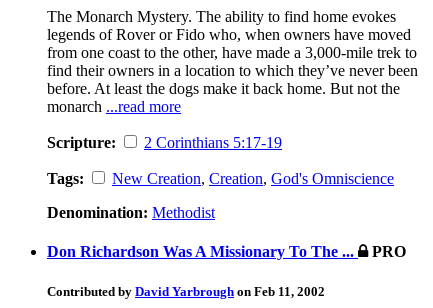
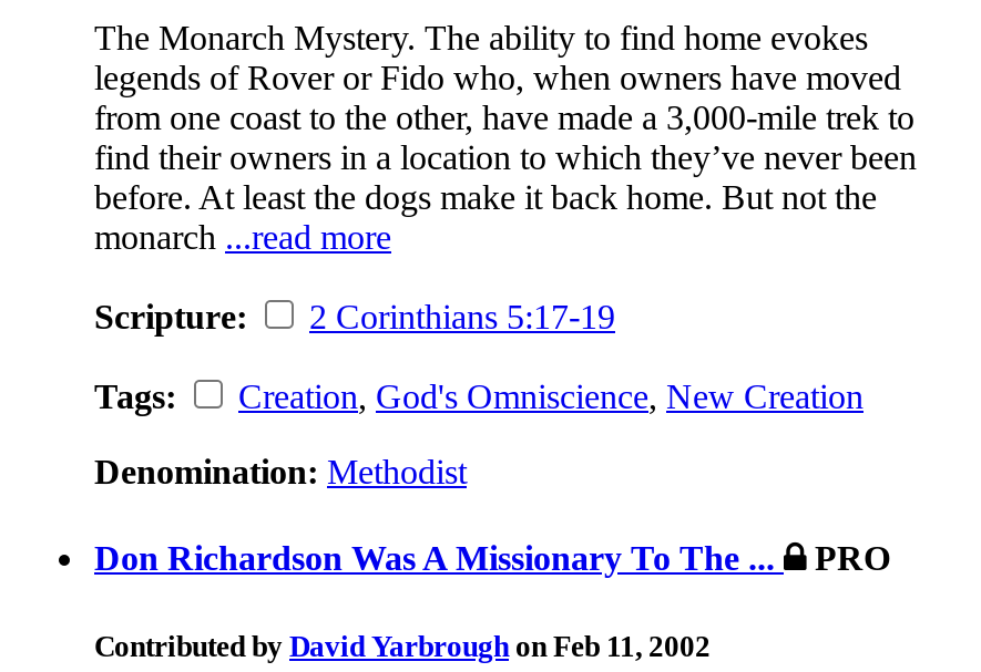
[112,170,394,187] New Creation, Creation, God's Omniscience -> [238,378,864,416] Creation, God's Omniscience, New Creation

